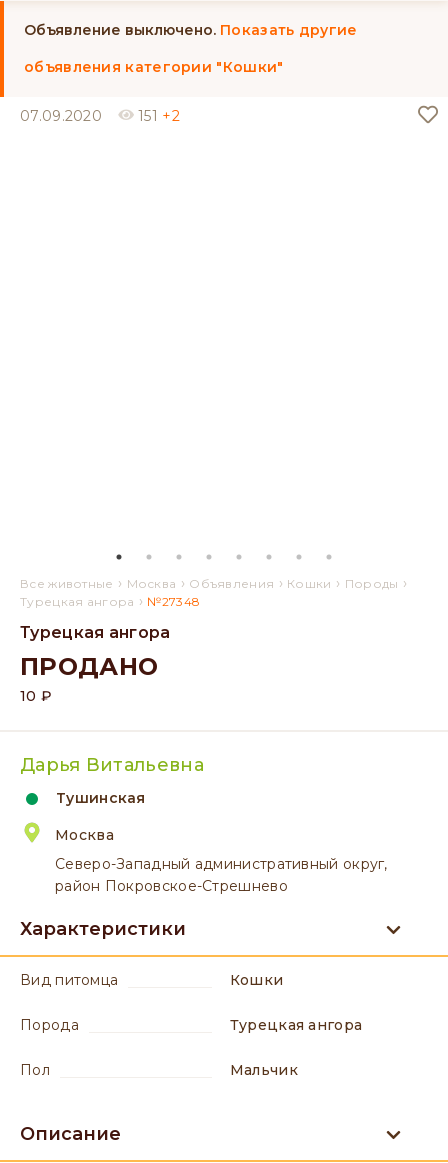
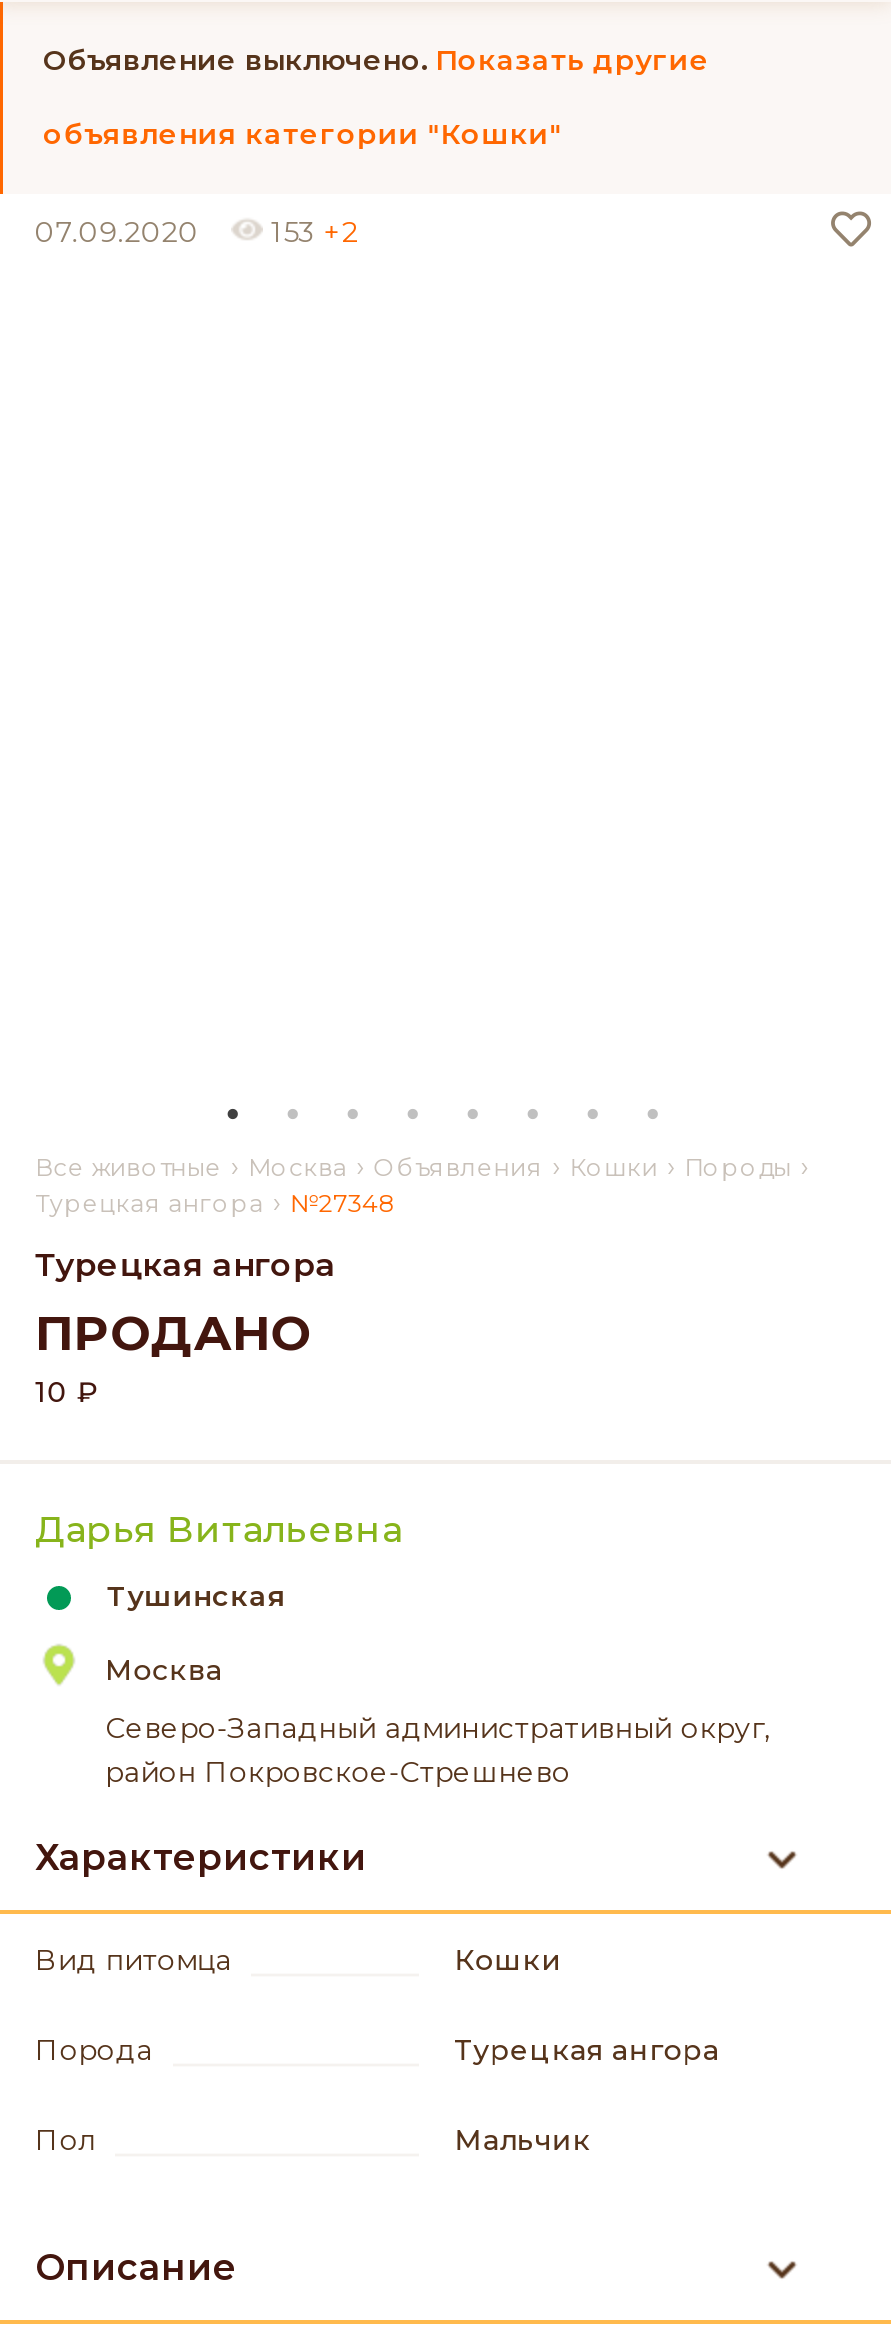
[20,107,180,125] 07.09.2020 151 +2 -> [35,214,359,250] 07.09.2020 153 +2

